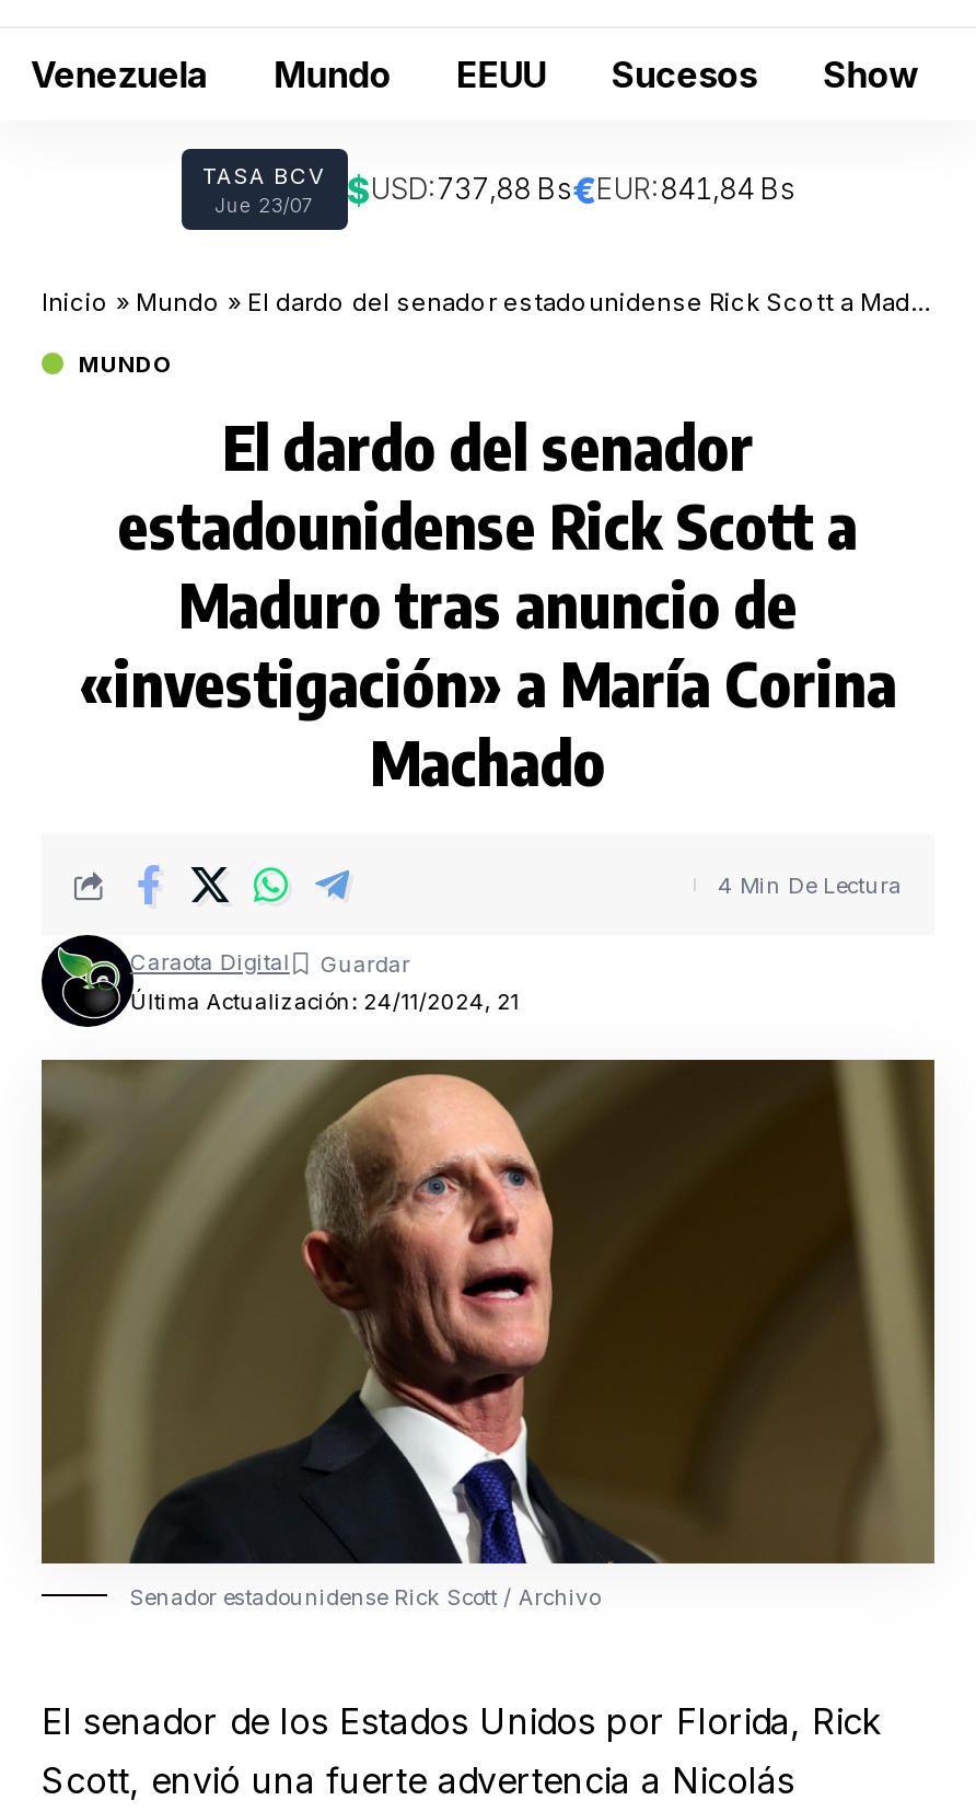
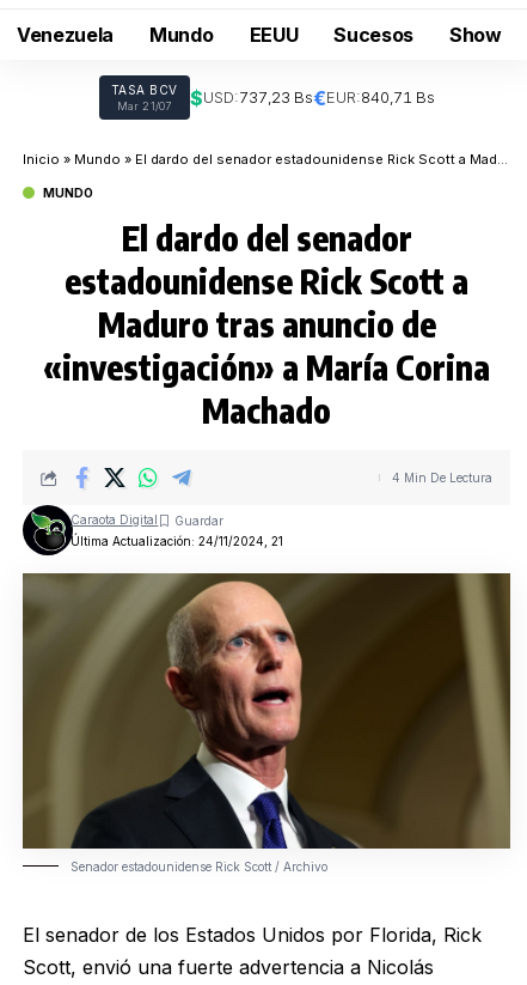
[215,168,795,217] Jue 23/07 | $USD:737,88 Bs€EUR:841,84 Bs -> [117,86,434,113] Mar 21/07 | $USD:737,23 Bs€EUR:840,71 Bs

